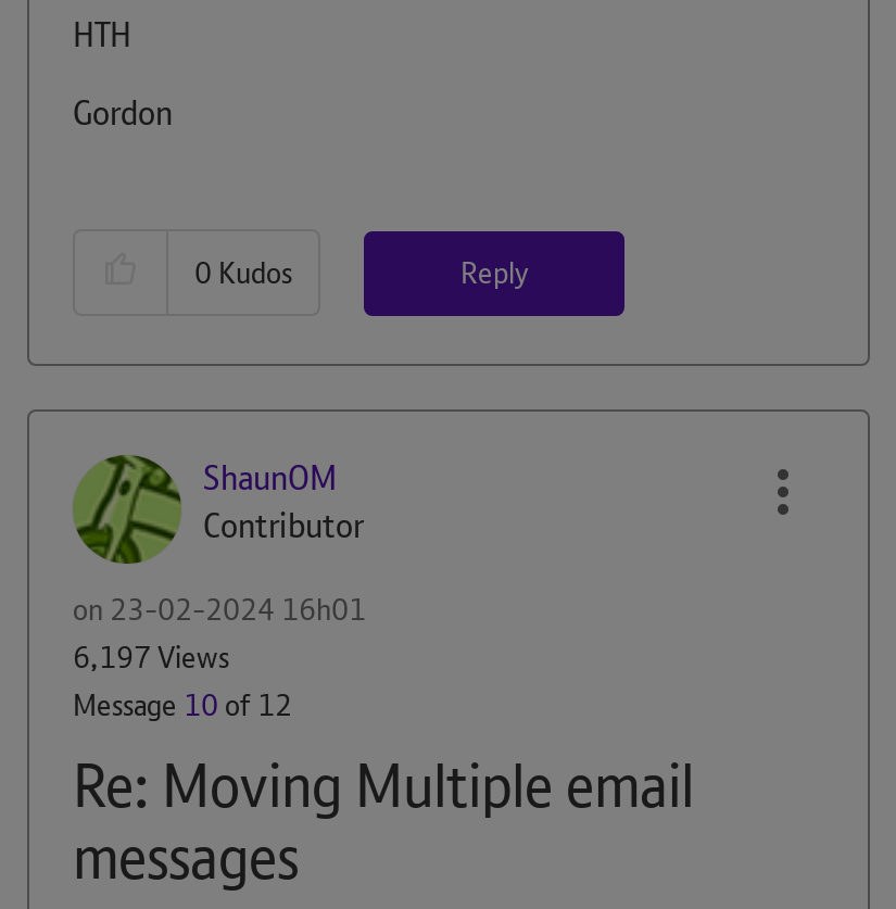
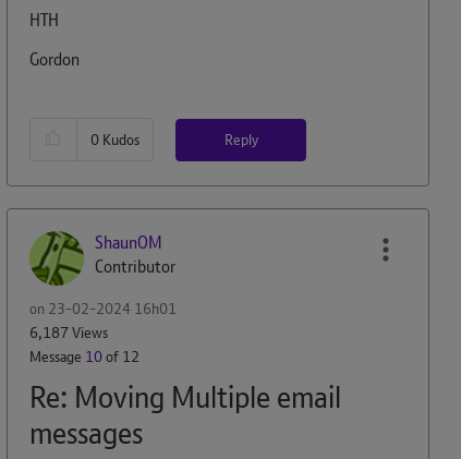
[73,637,229,677] 6,197 Views -> [29,323,108,342] 6,187 Views

